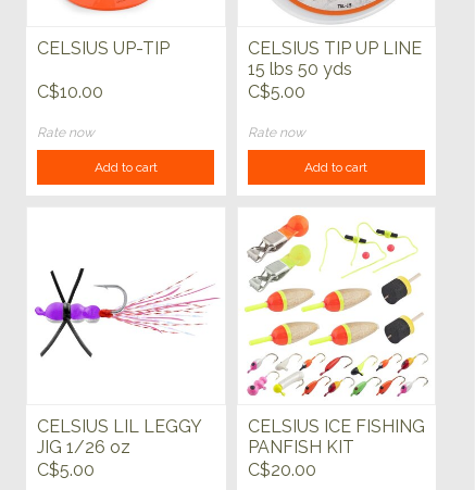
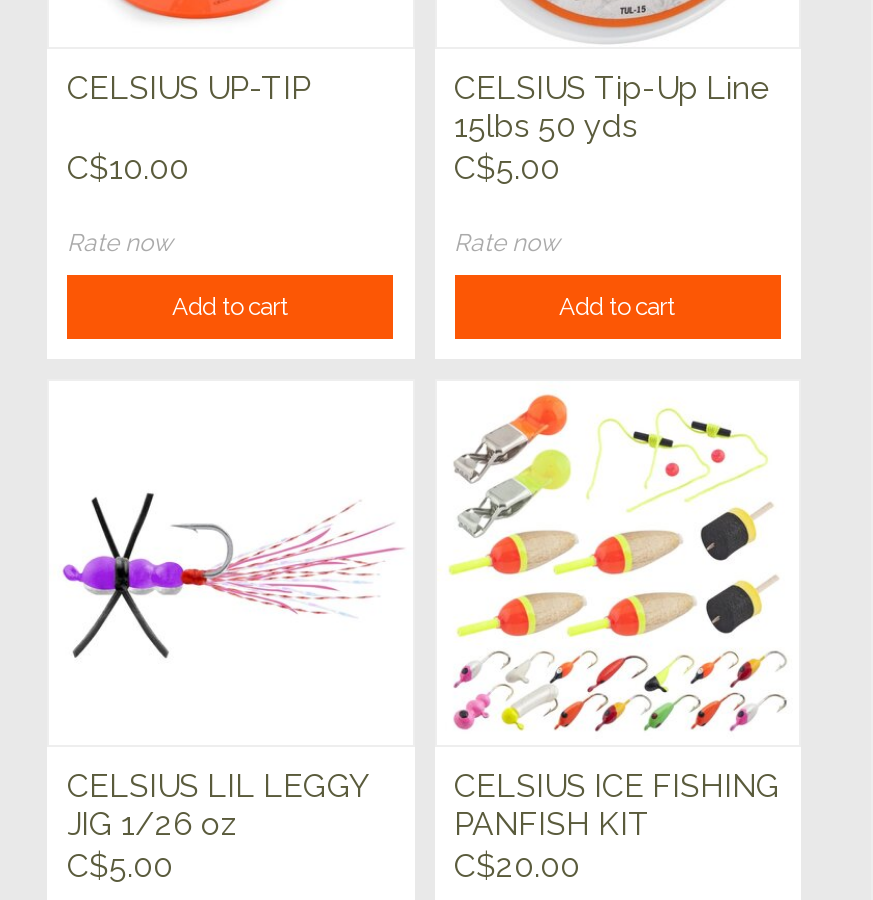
[247,37,421,79] CELSIUS TIP UP LINE | 15 lbs 50 yds -> [454,69,768,145] CELSIUS Tip-Up Line | 15lbs 50 yds

